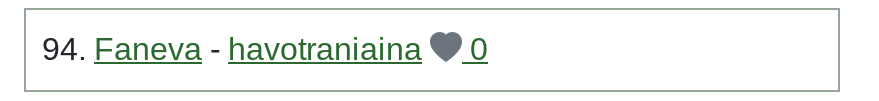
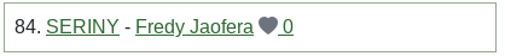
[42,33,422,67] 94. Faneva - havotraniaina -> [14,17,254,37] 84. SERINY - Fredy Jaofera

